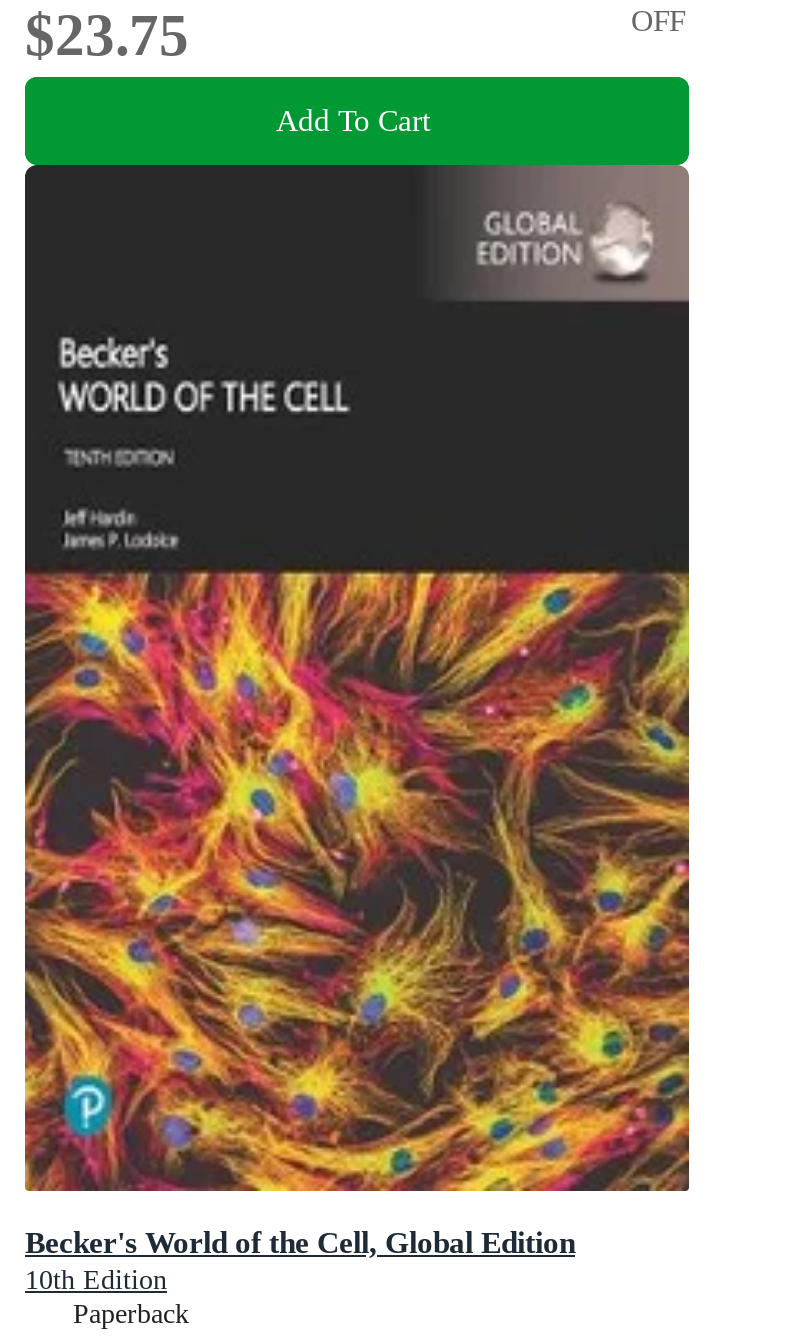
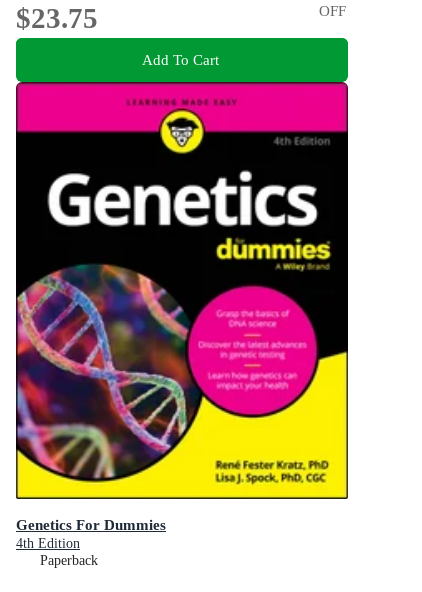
[23,164,691,1295] [image] | Becker's World of the Cell, Global Edition | 10th Edition -> [15,81,349,551] [image] | Genetics For Dummies | 4th Edition

